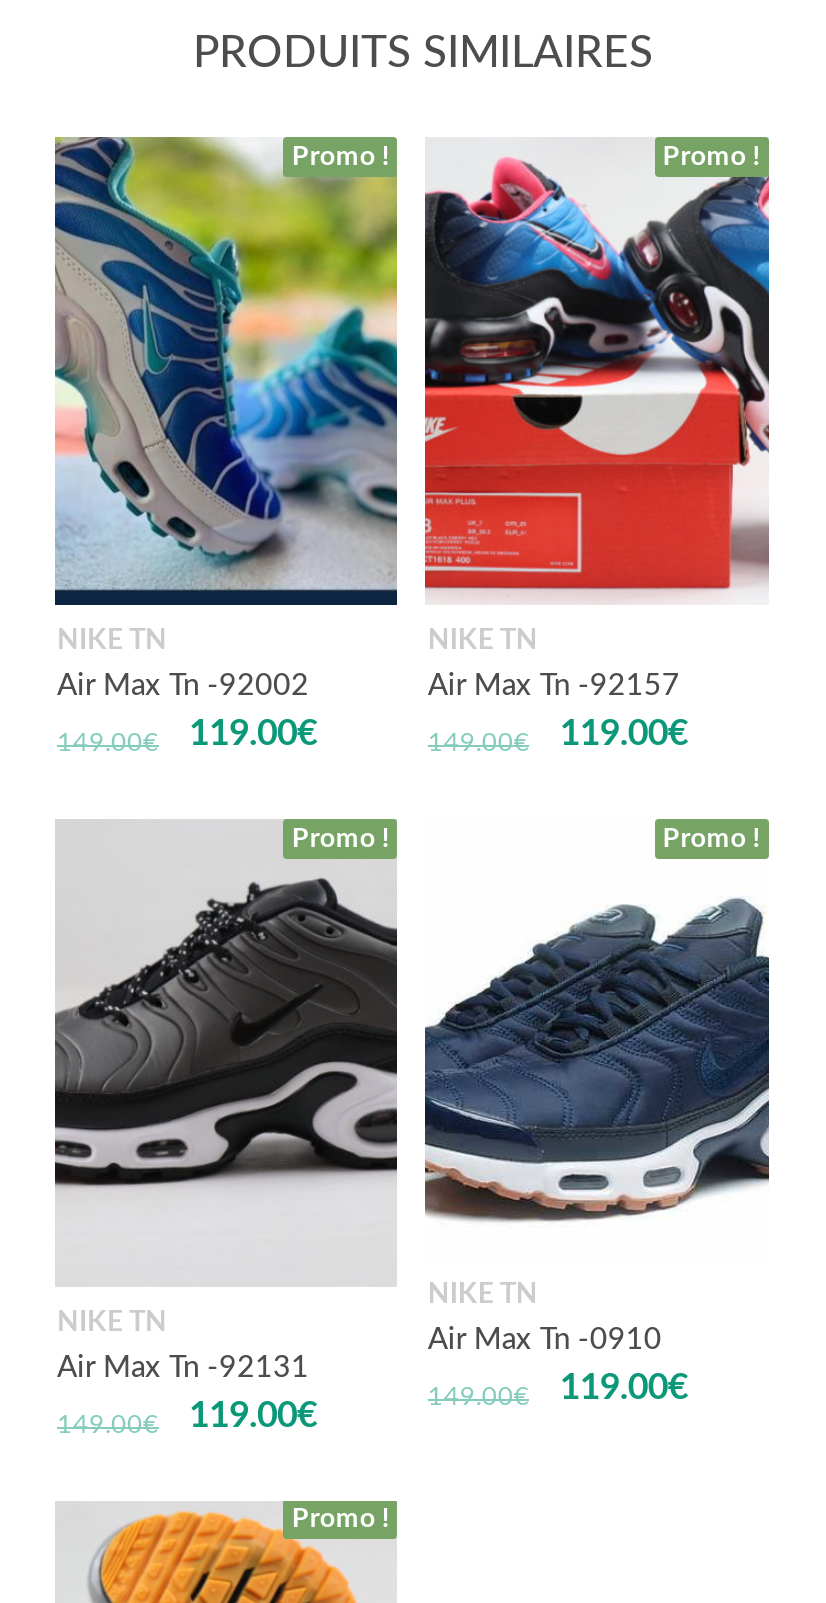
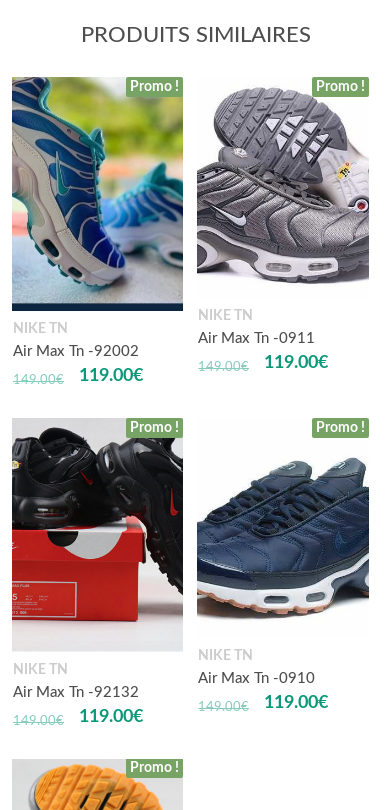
[423,155,771,702] [image] | Air Max Tn -92157 -> [196,87,370,346] [image] | Air Max Tn -0911
[53,859,397,1229] [image] -> [11,427,184,624] [image]
[57,1353,309,1383] Air Max Tn -92131 -> [13,685,139,700] Air Max Tn -92132

